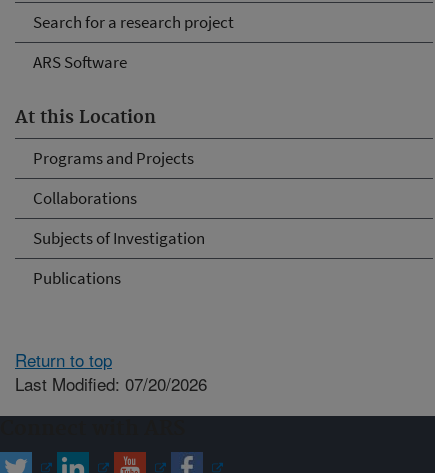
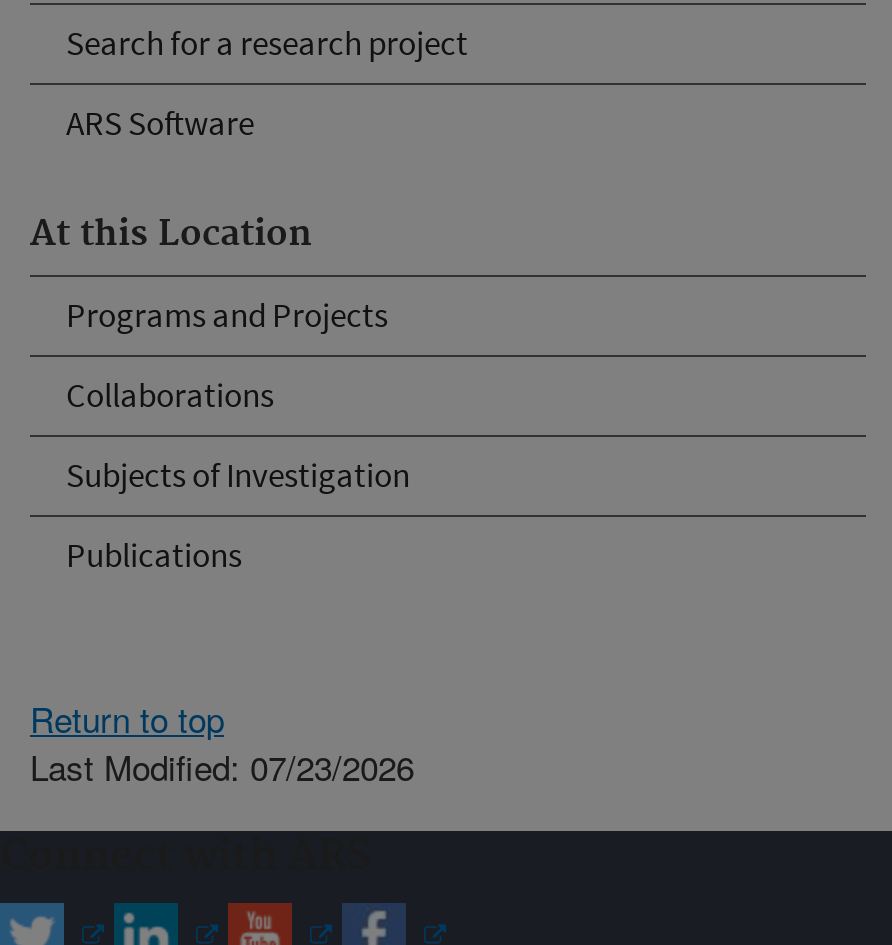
[15,370,207,395] Last Modified: 07/20/2026 -> [30,740,414,790] Last Modified: 07/23/2026

